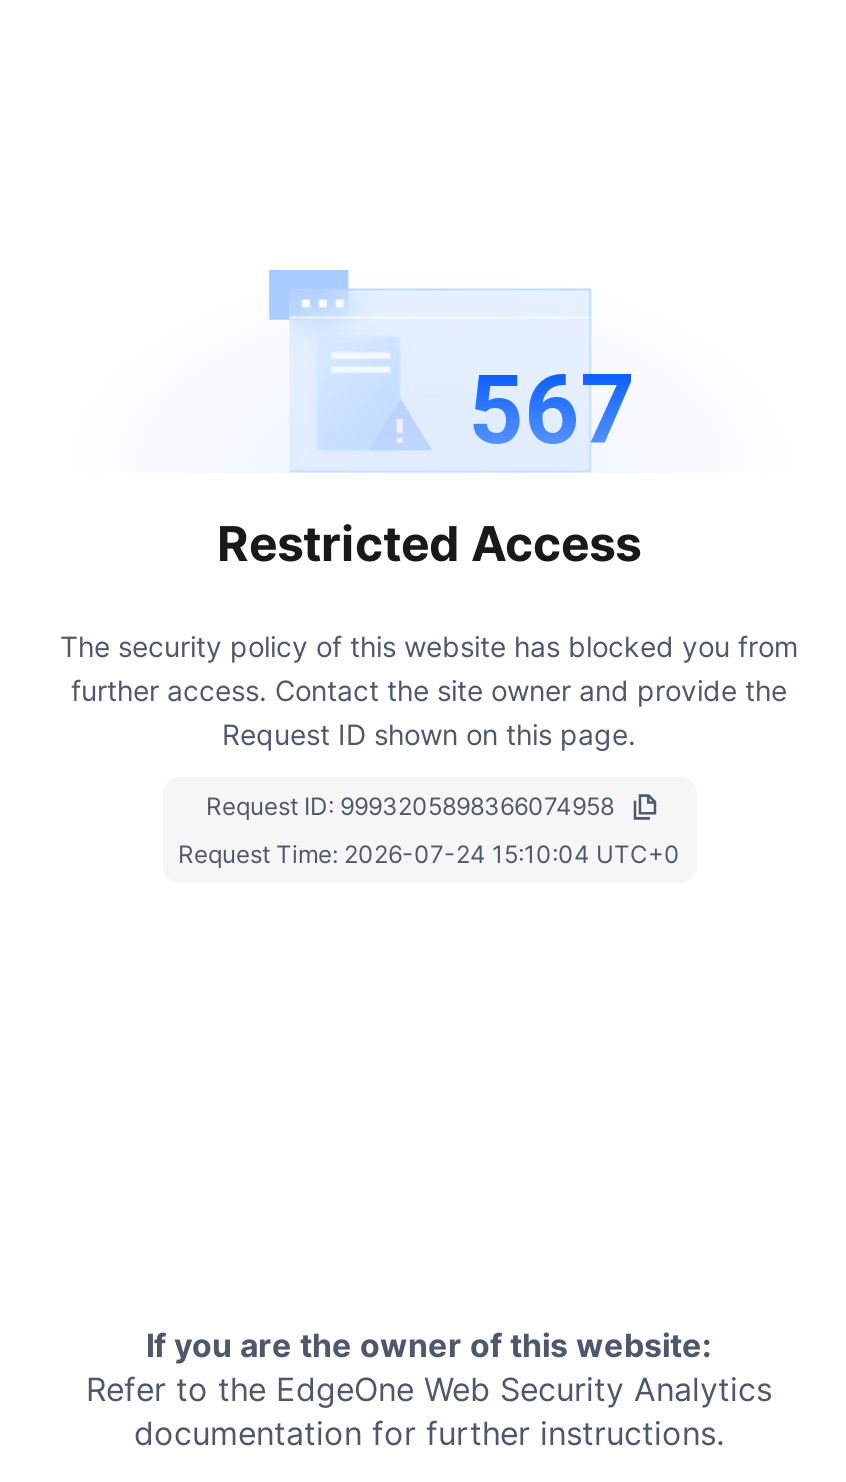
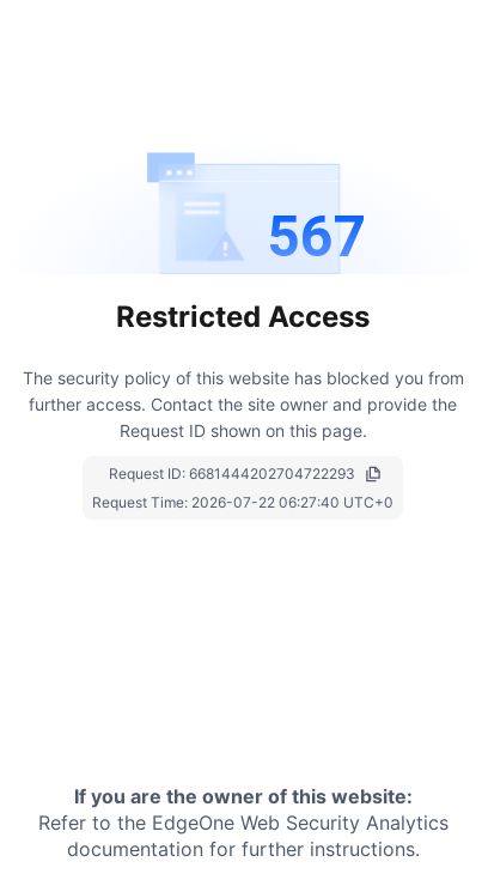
[206,790,614,820] Request ID: 9993205898366074958 -> [108,464,355,482] Request ID: 6681444202704722293
[178,838,680,868] Request Time: 2026-07-24 15:10:04 UTC+0 -> [92,493,393,511] Request Time: 2026-07-22 06:27:40 UTC+0

